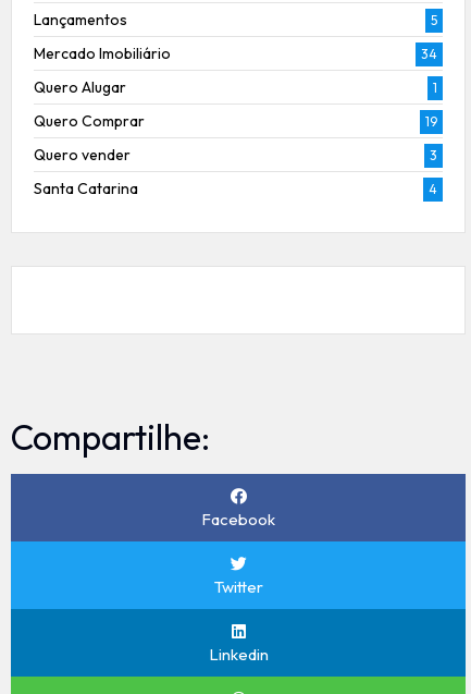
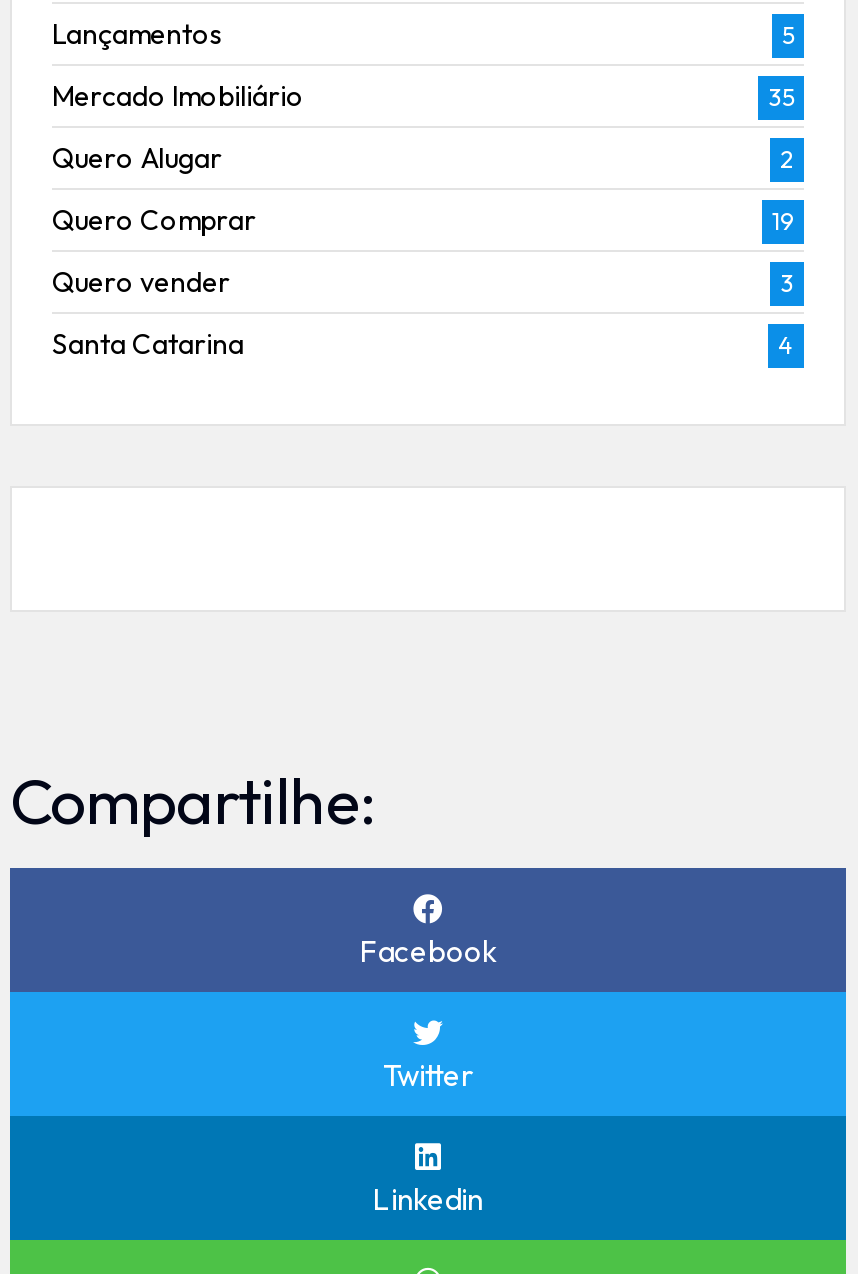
[421,45,437,62] 34 -> [768,83,794,113] 35
[433,79,437,95] 1 -> [780,145,794,175] 2

